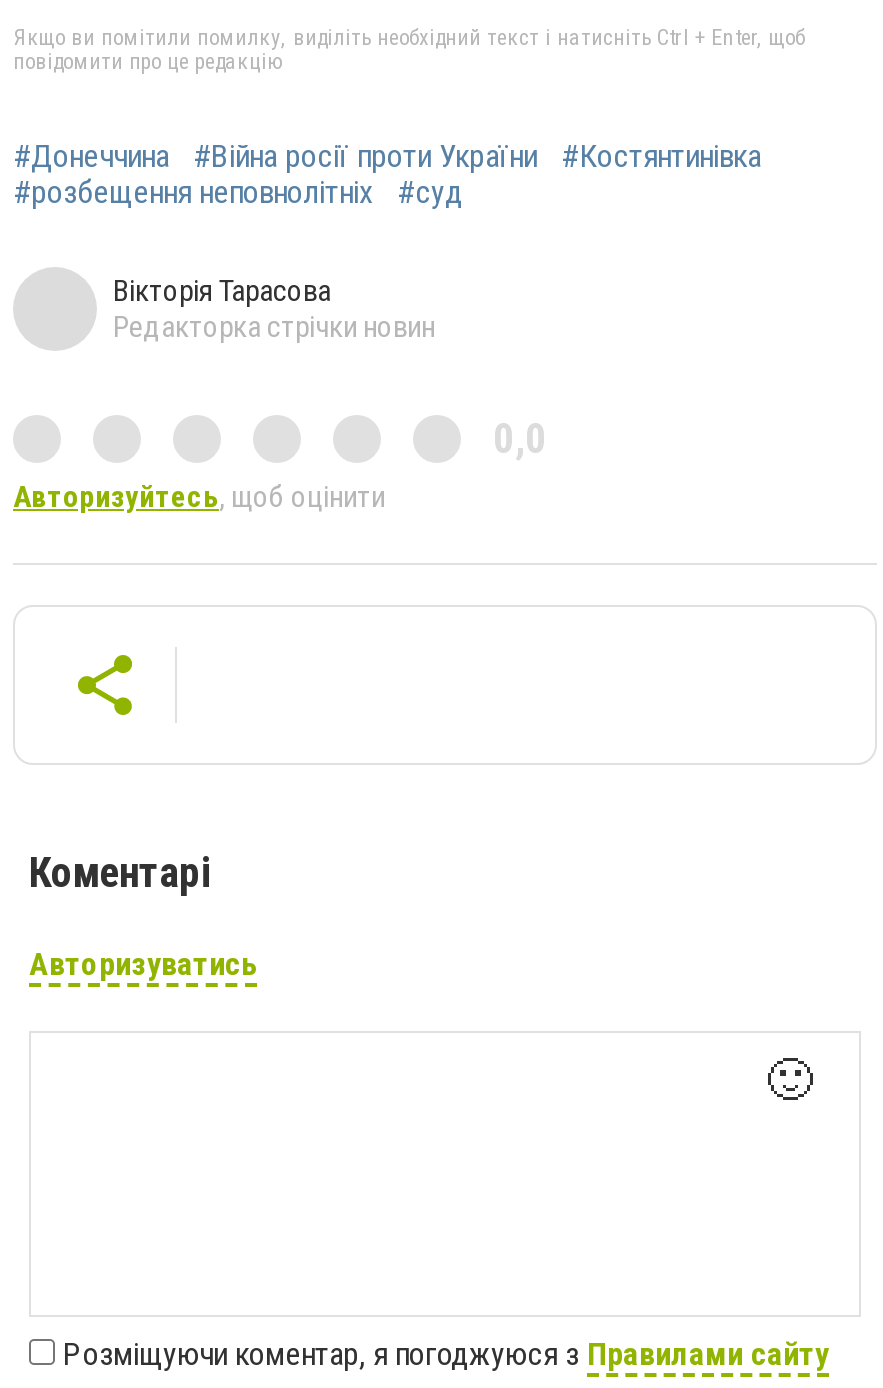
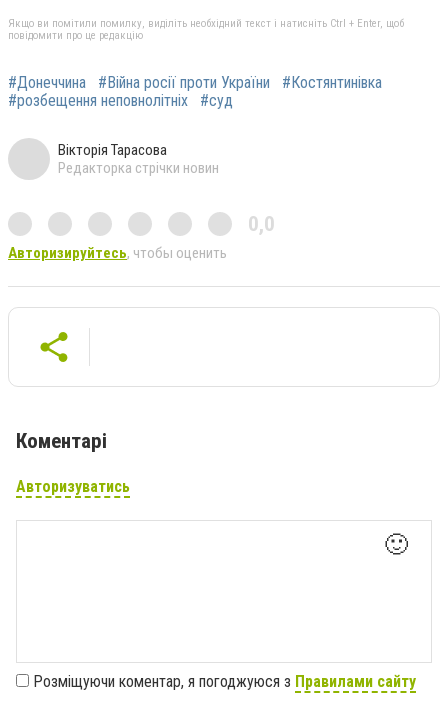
[13,478,385,514] Авторизуйтесь, щоб оцінити -> [8,244,227,262] Авторизируйтесь, чтобы оценить

